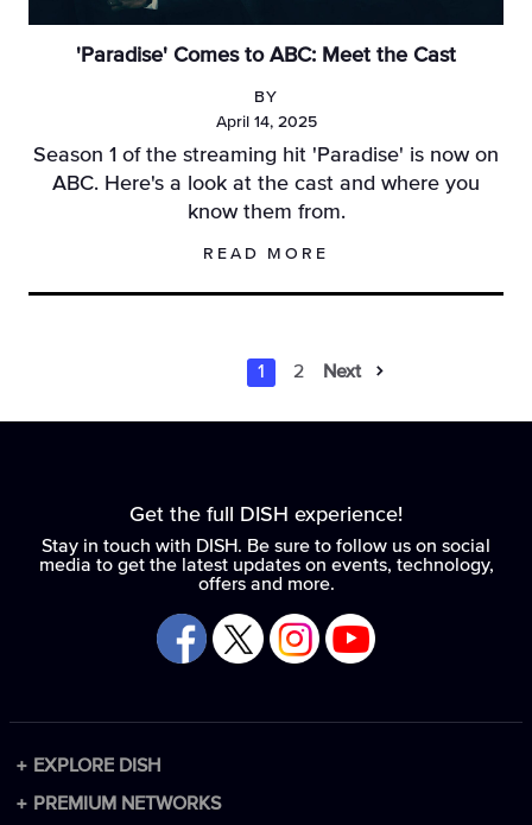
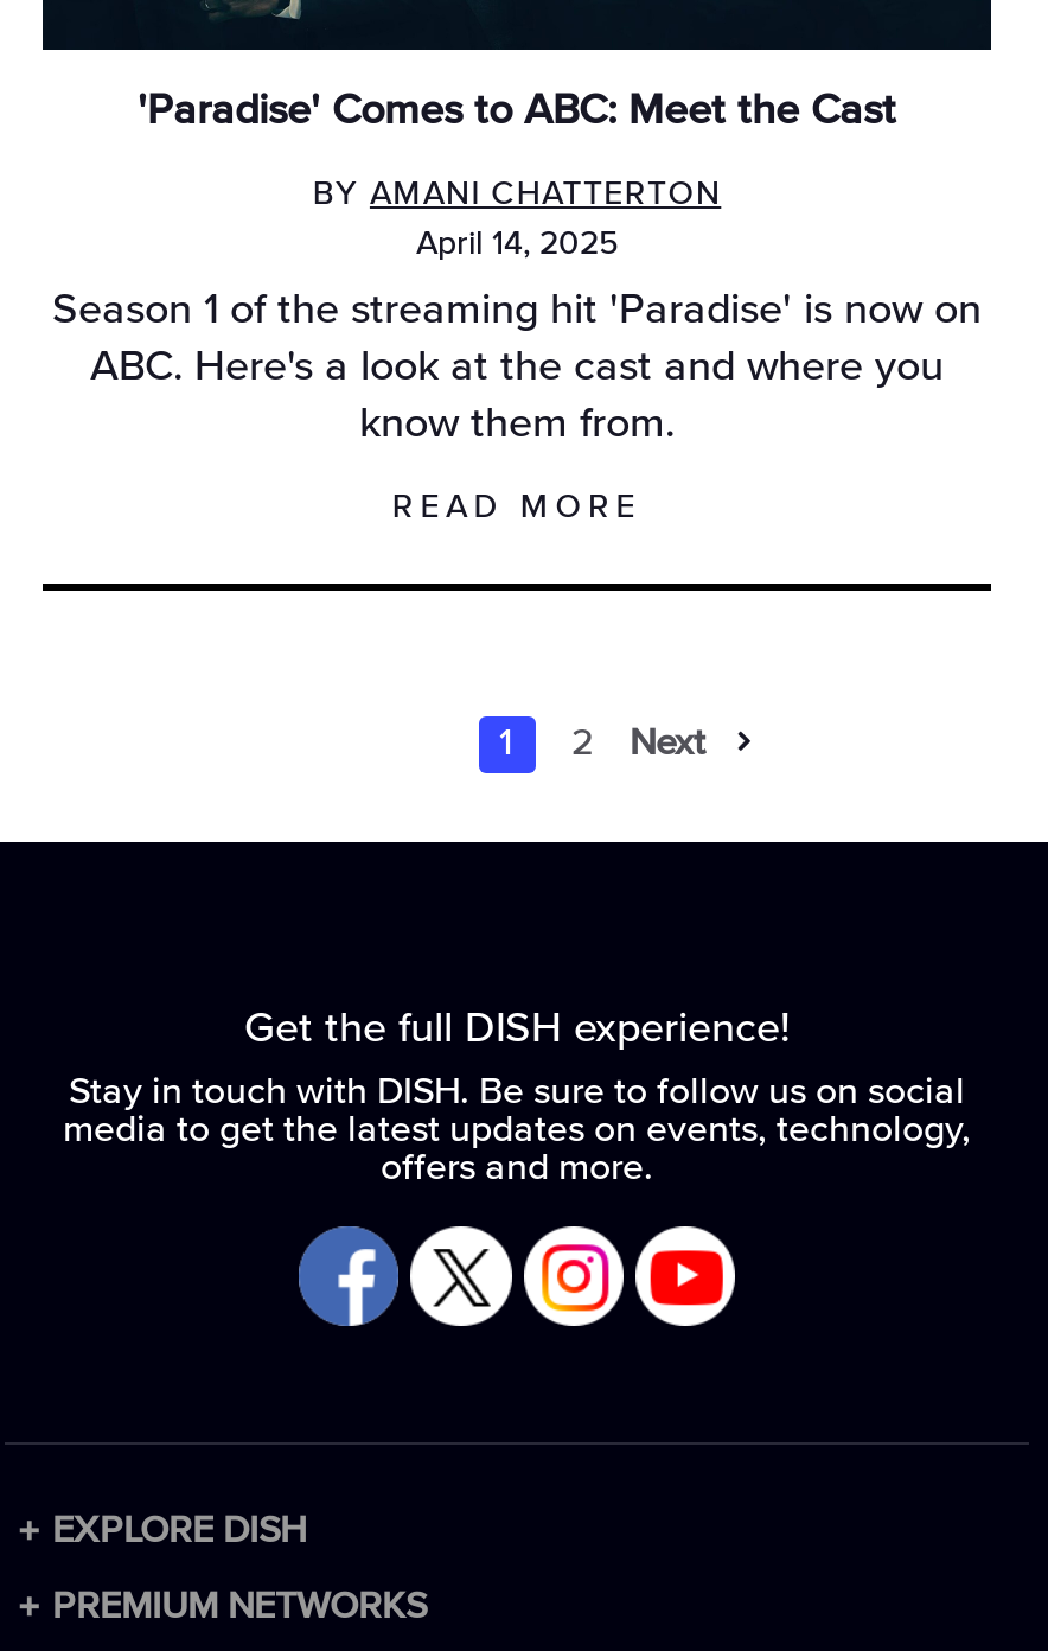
[254,89,278,106] BY -> [313,178,721,211] BY AMANI CHATTERTON

